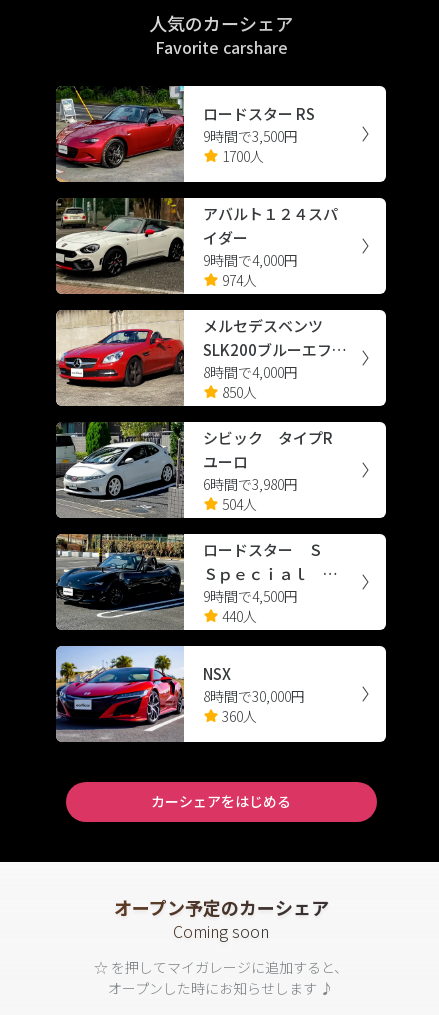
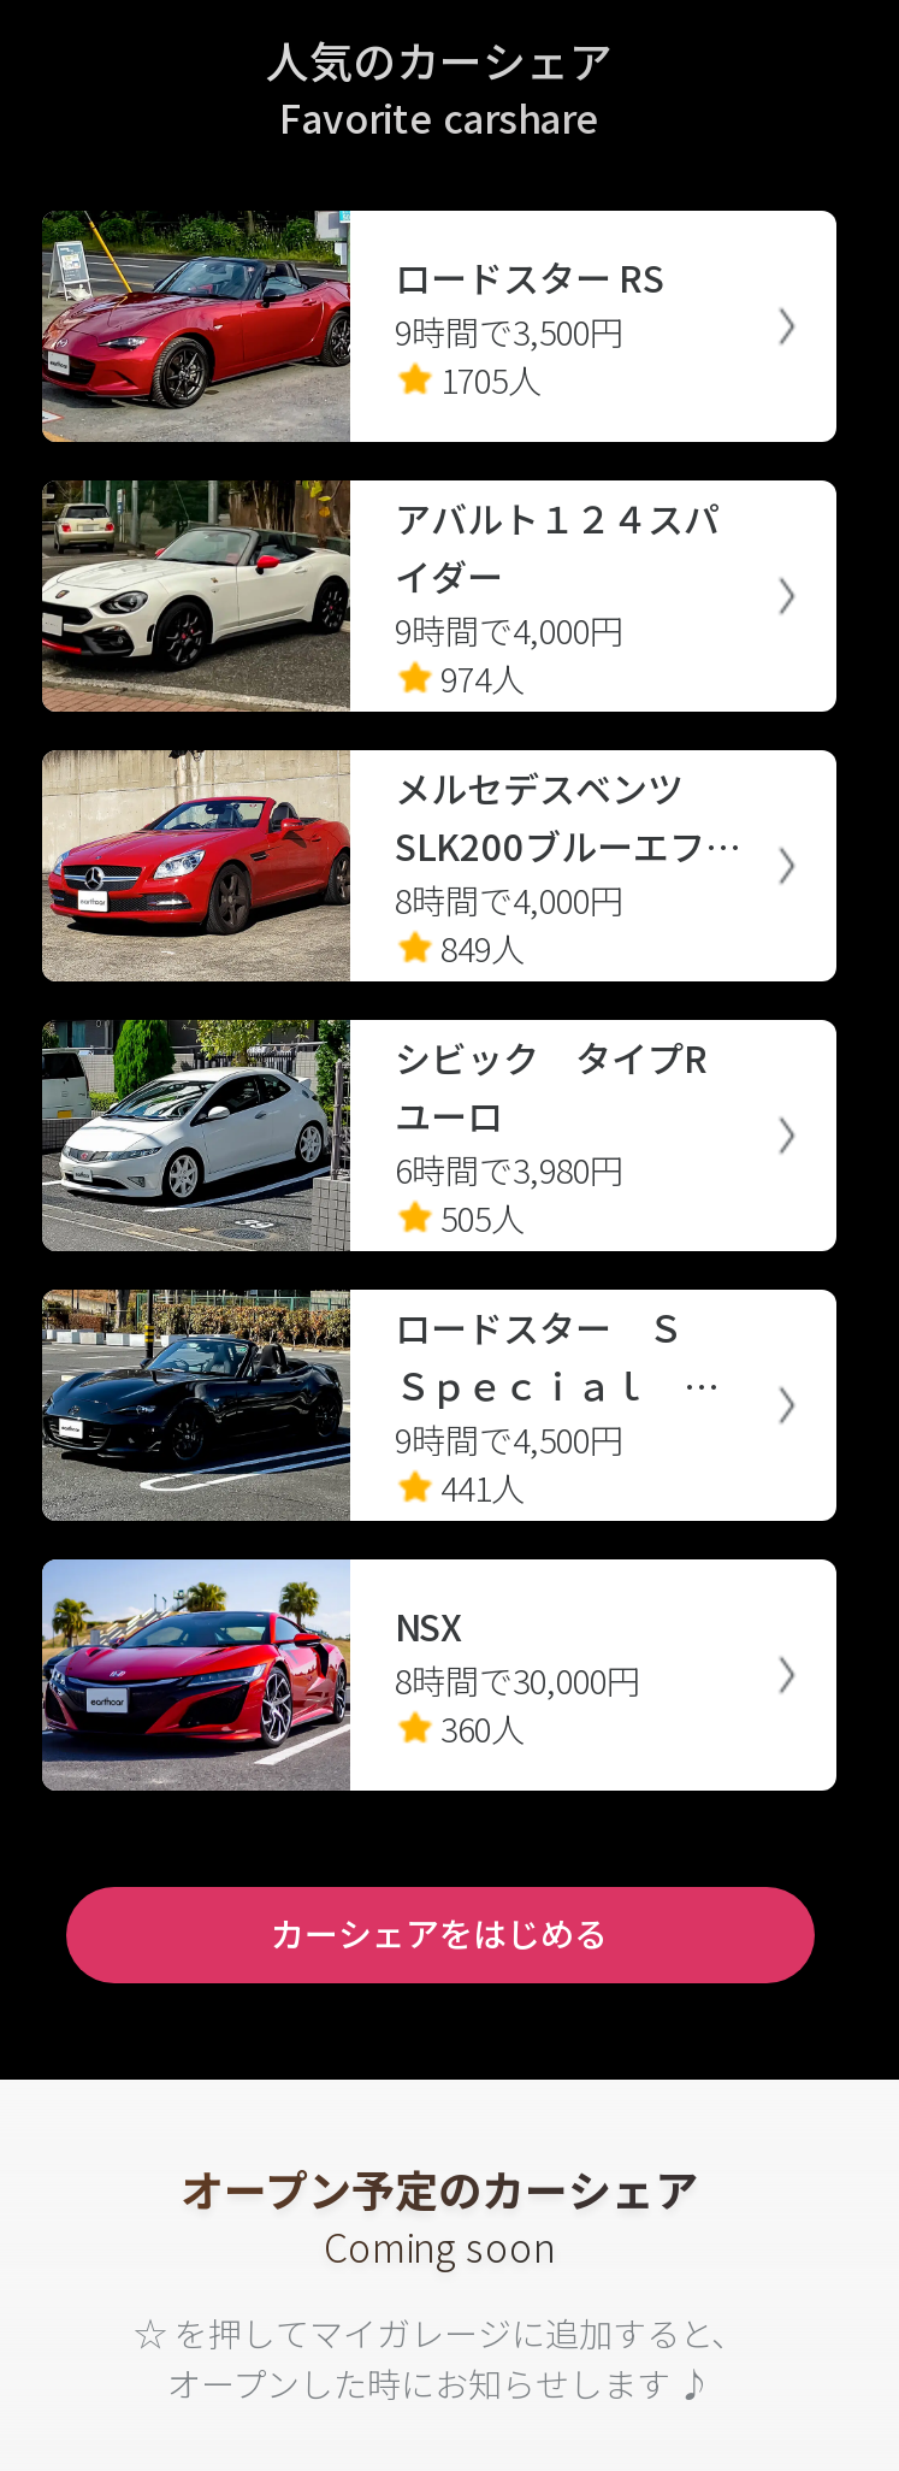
[218,146,263,166] 1700人 -> [433,355,542,403] 1705人
[218,382,256,402] 850人 -> [433,924,525,972] 849人
[218,494,256,514] 504人 -> [433,1193,525,1242] 505人
[218,606,256,626] 440人 -> [433,1463,525,1511] 441人

